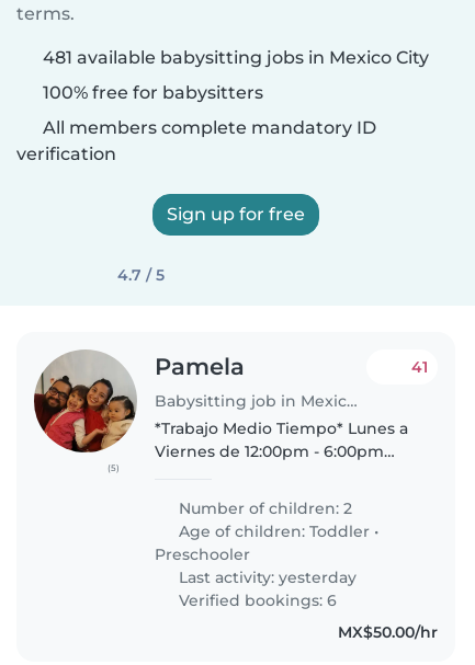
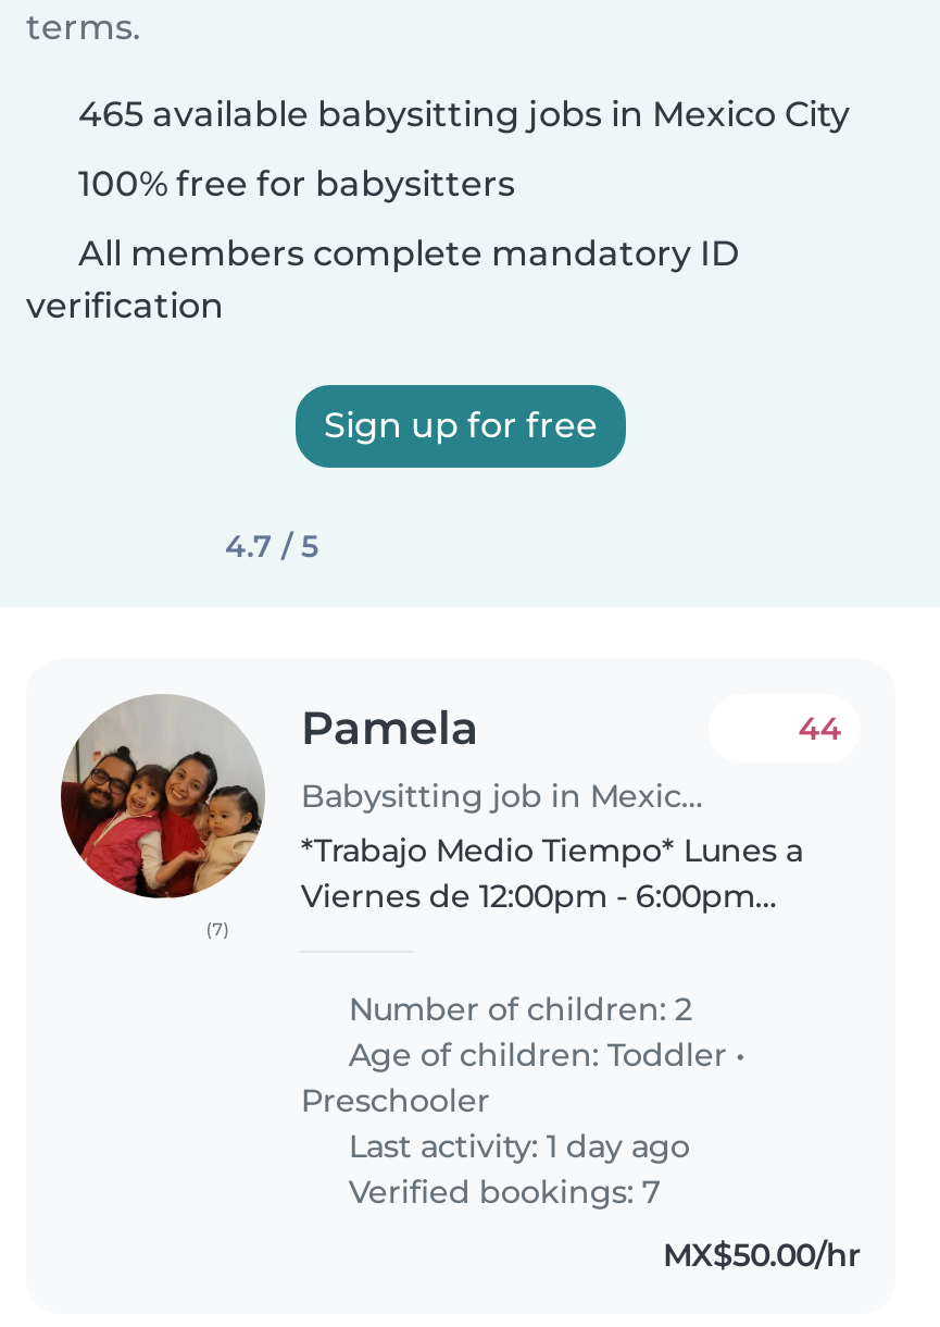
[43,47,429,68] 481 available babysitting jobs in Mexico City -> [78,94,850,135] 465 available babysitting jobs in Mexico City
[412,357,428,377] 41 -> [798,709,842,748] 44
[107,463,119,474] (5) -> [206,919,230,941] (7)
[175,567,357,610] Last activity: yesterday | Verified bookings: 6 -> [340,1126,690,1211] Last activity: 1 day ago | Verified bookings: 7

